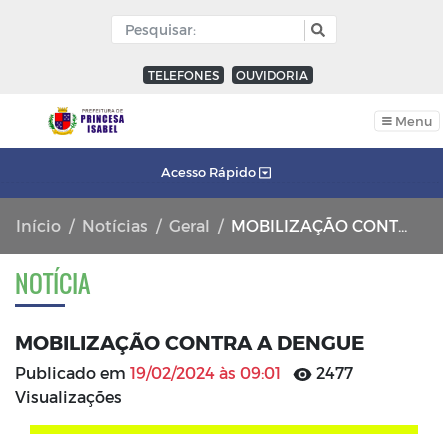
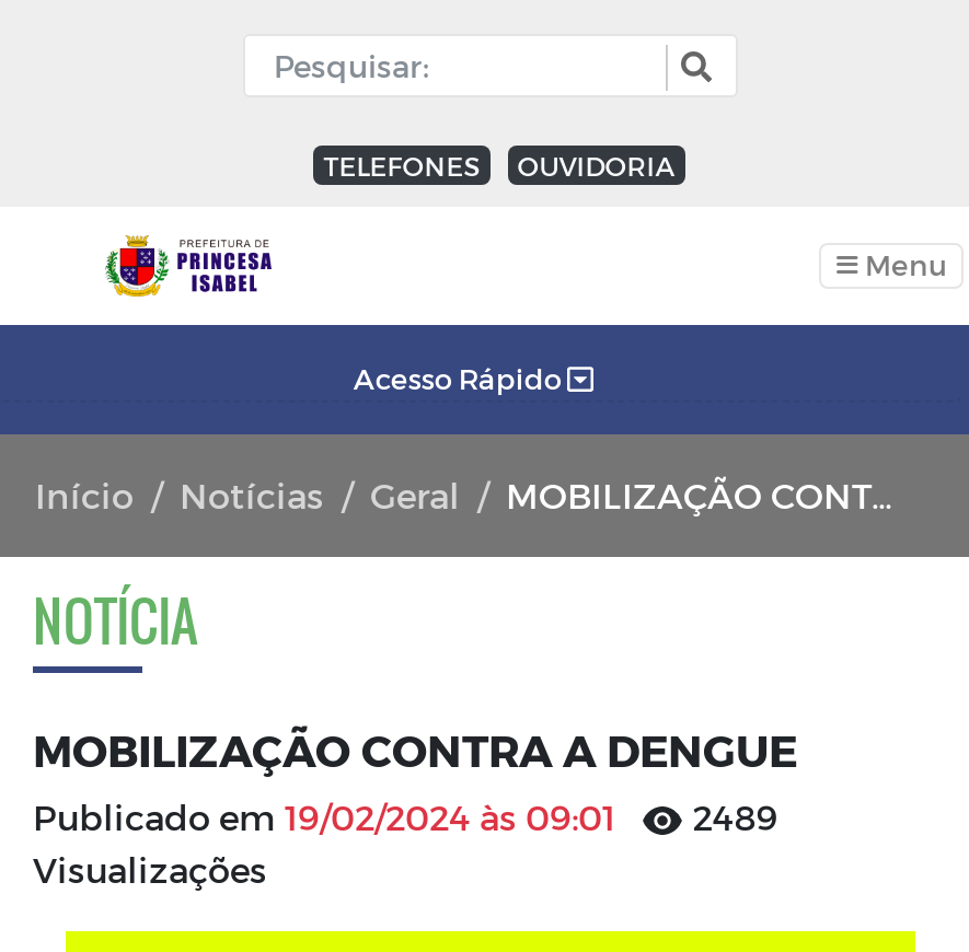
[15,363,353,382] Publicado em 19/02/2024 às 09:01 2477 -> [33,796,778,837] Publicado em 19/02/2024 às 09:01 2489

